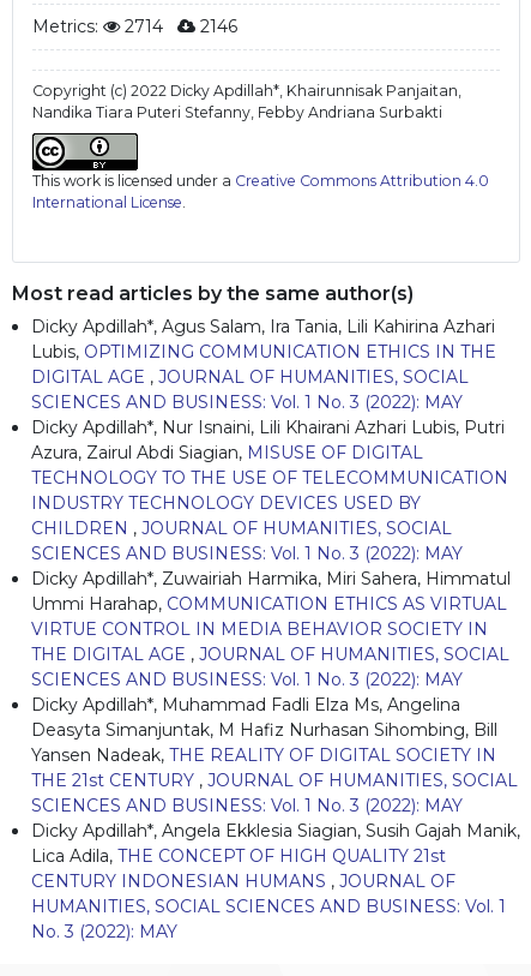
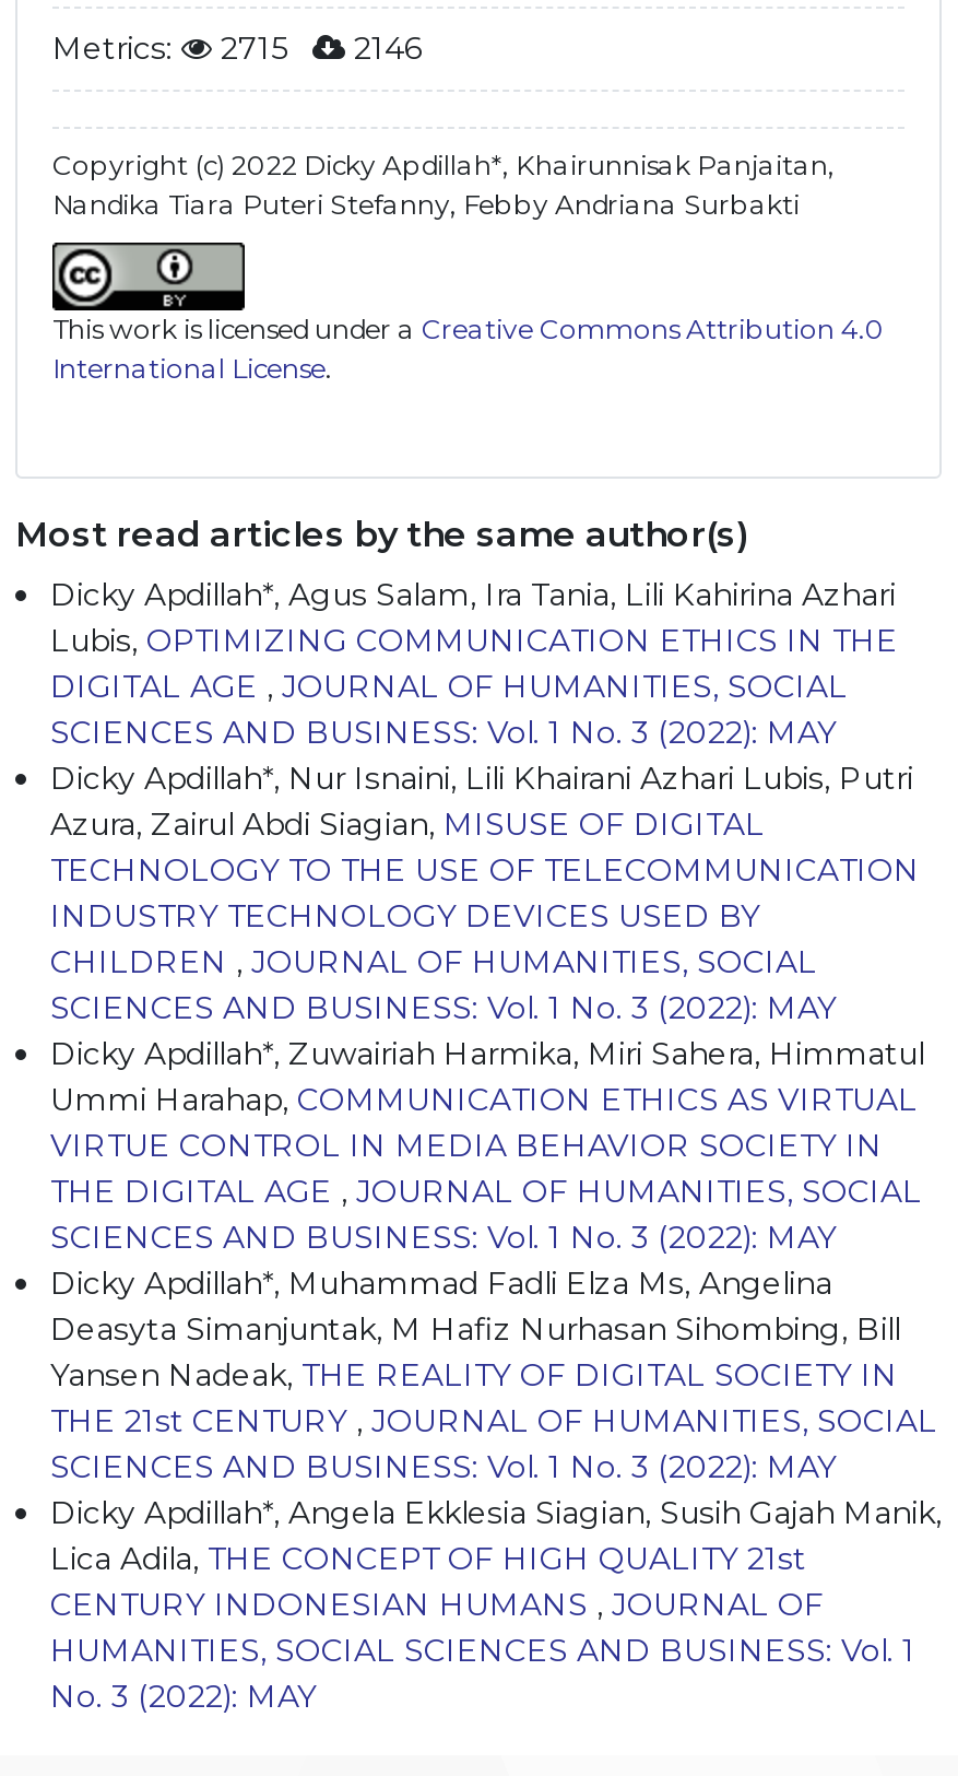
[32,15,237,37] Metrics: 2714 2146 -> [52,27,422,67] Metrics: 2715 2146

